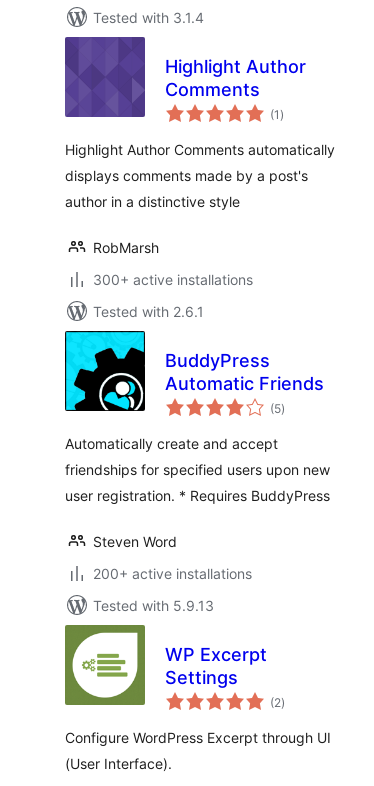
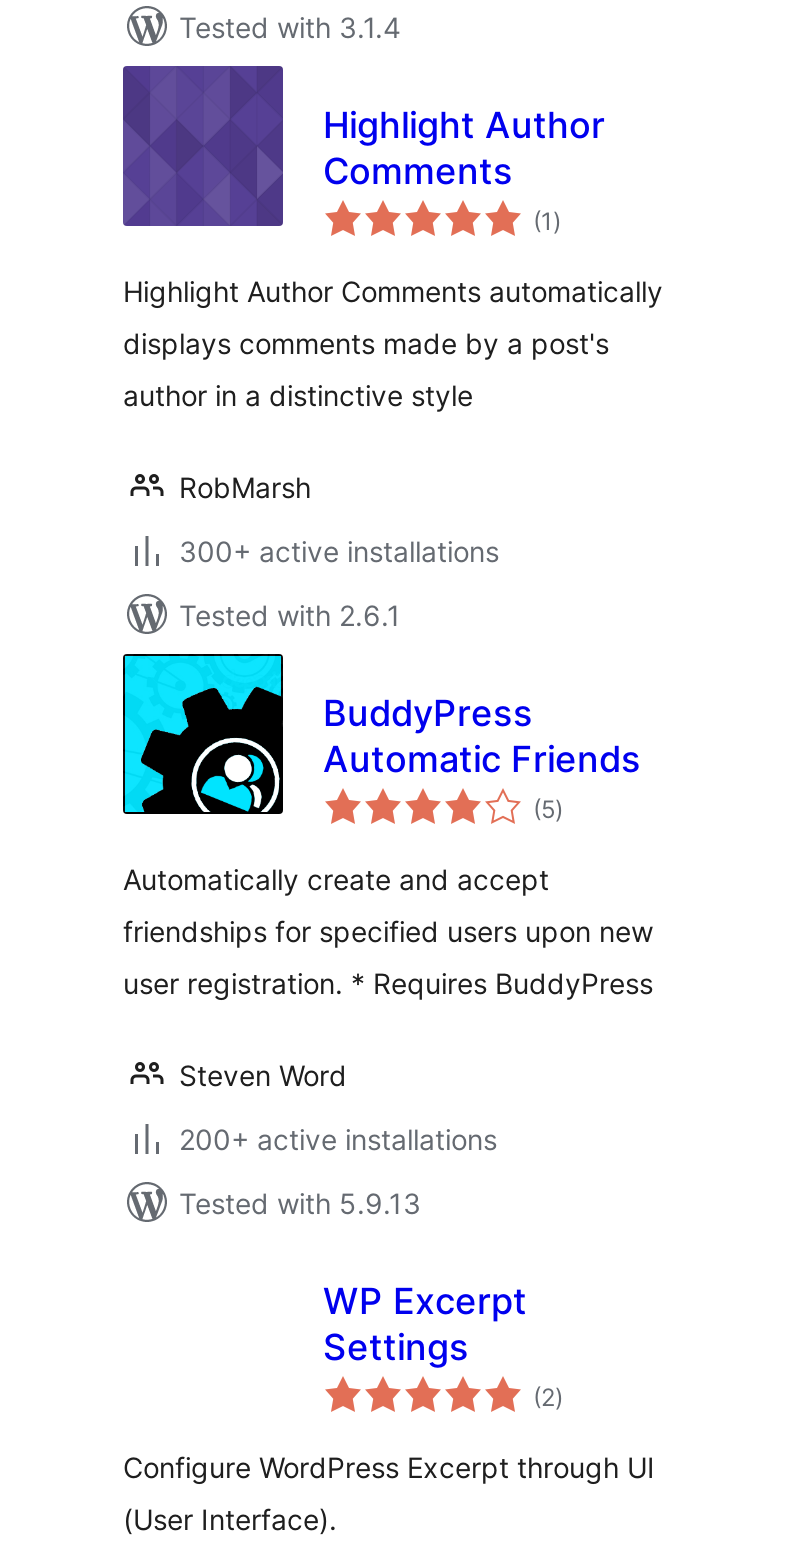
[64,624,146,706] [image] -> none

